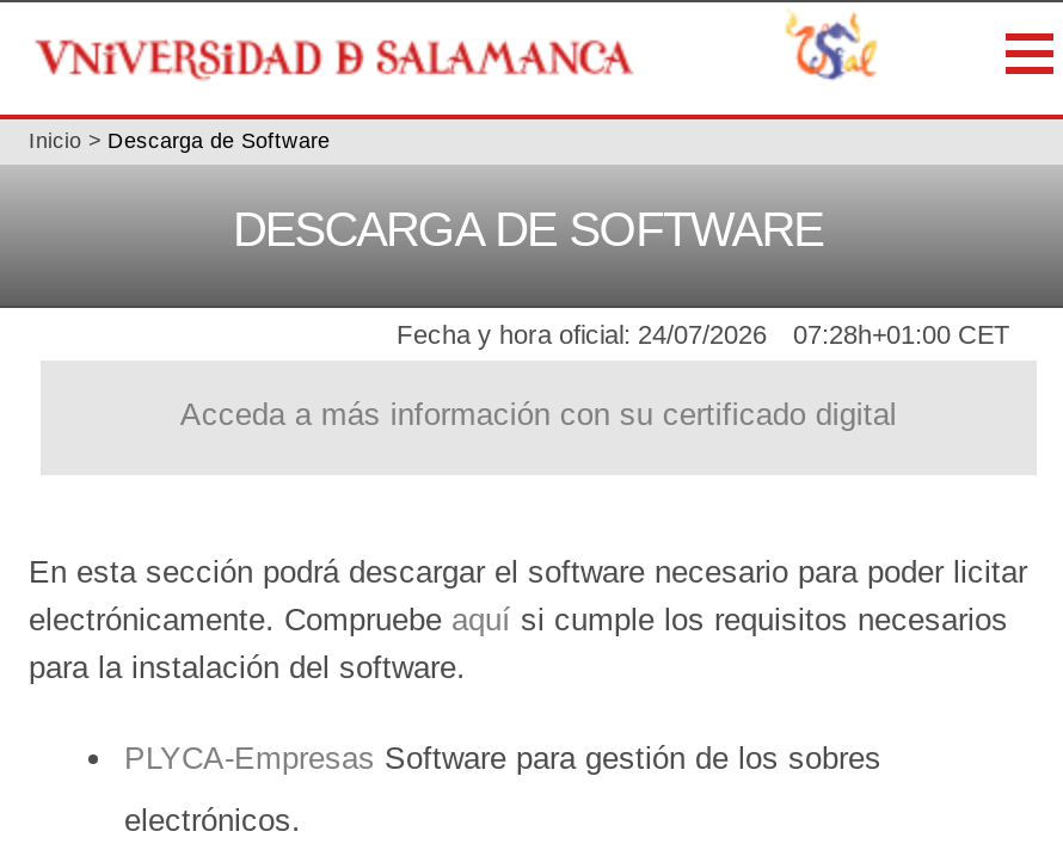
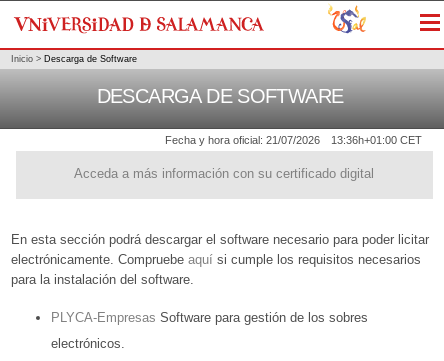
[397,321,767,349] Fecha y hora oficial: 24/07/2026 -> [165,134,320,146] Fecha y hora oficial: 21/07/2026
[793,321,1010,349] 07:28h+01:00 CET -> [331,134,422,146] 13:36h+01:00 CET

